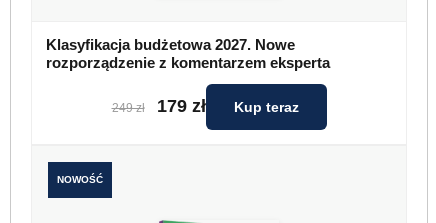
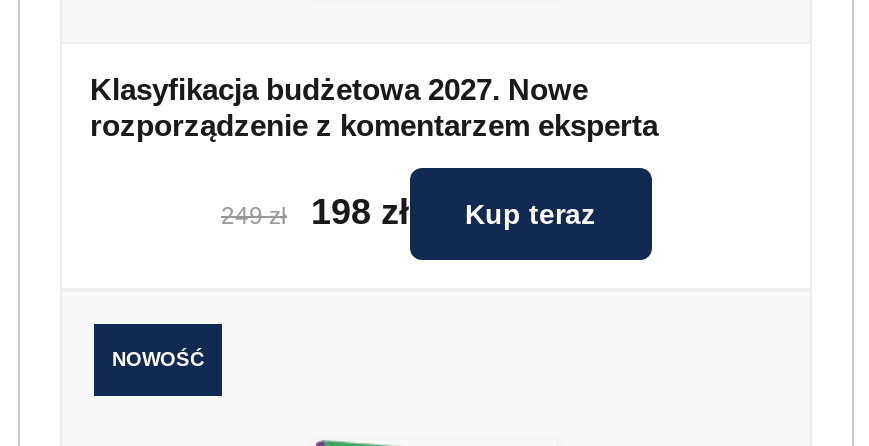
[156,96,205,116] 179 zł -> [311,192,409,232] 198 zł

